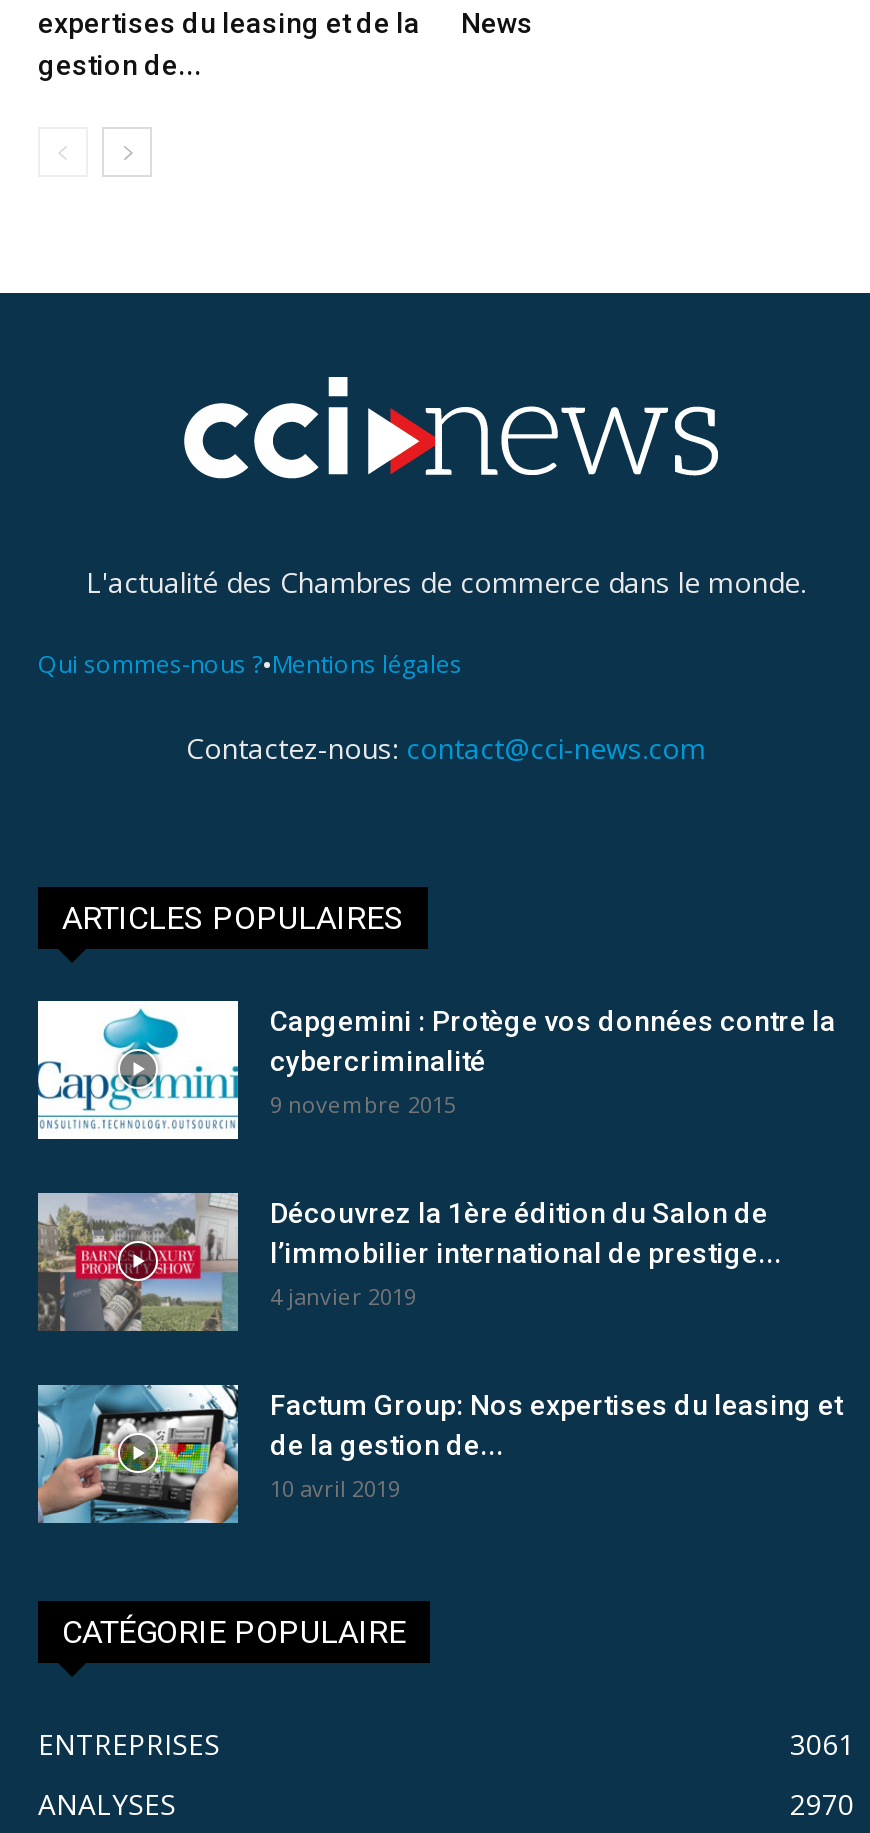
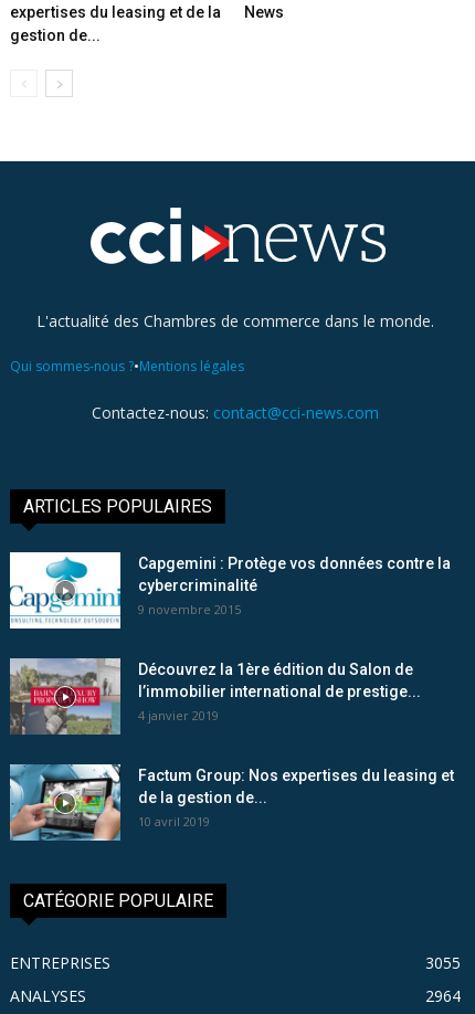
[790,1725,854,1763] 3061 -> [425,952,461,973] 3055
[790,1785,854,1823] 2970 -> [425,986,461,1007] 2964

